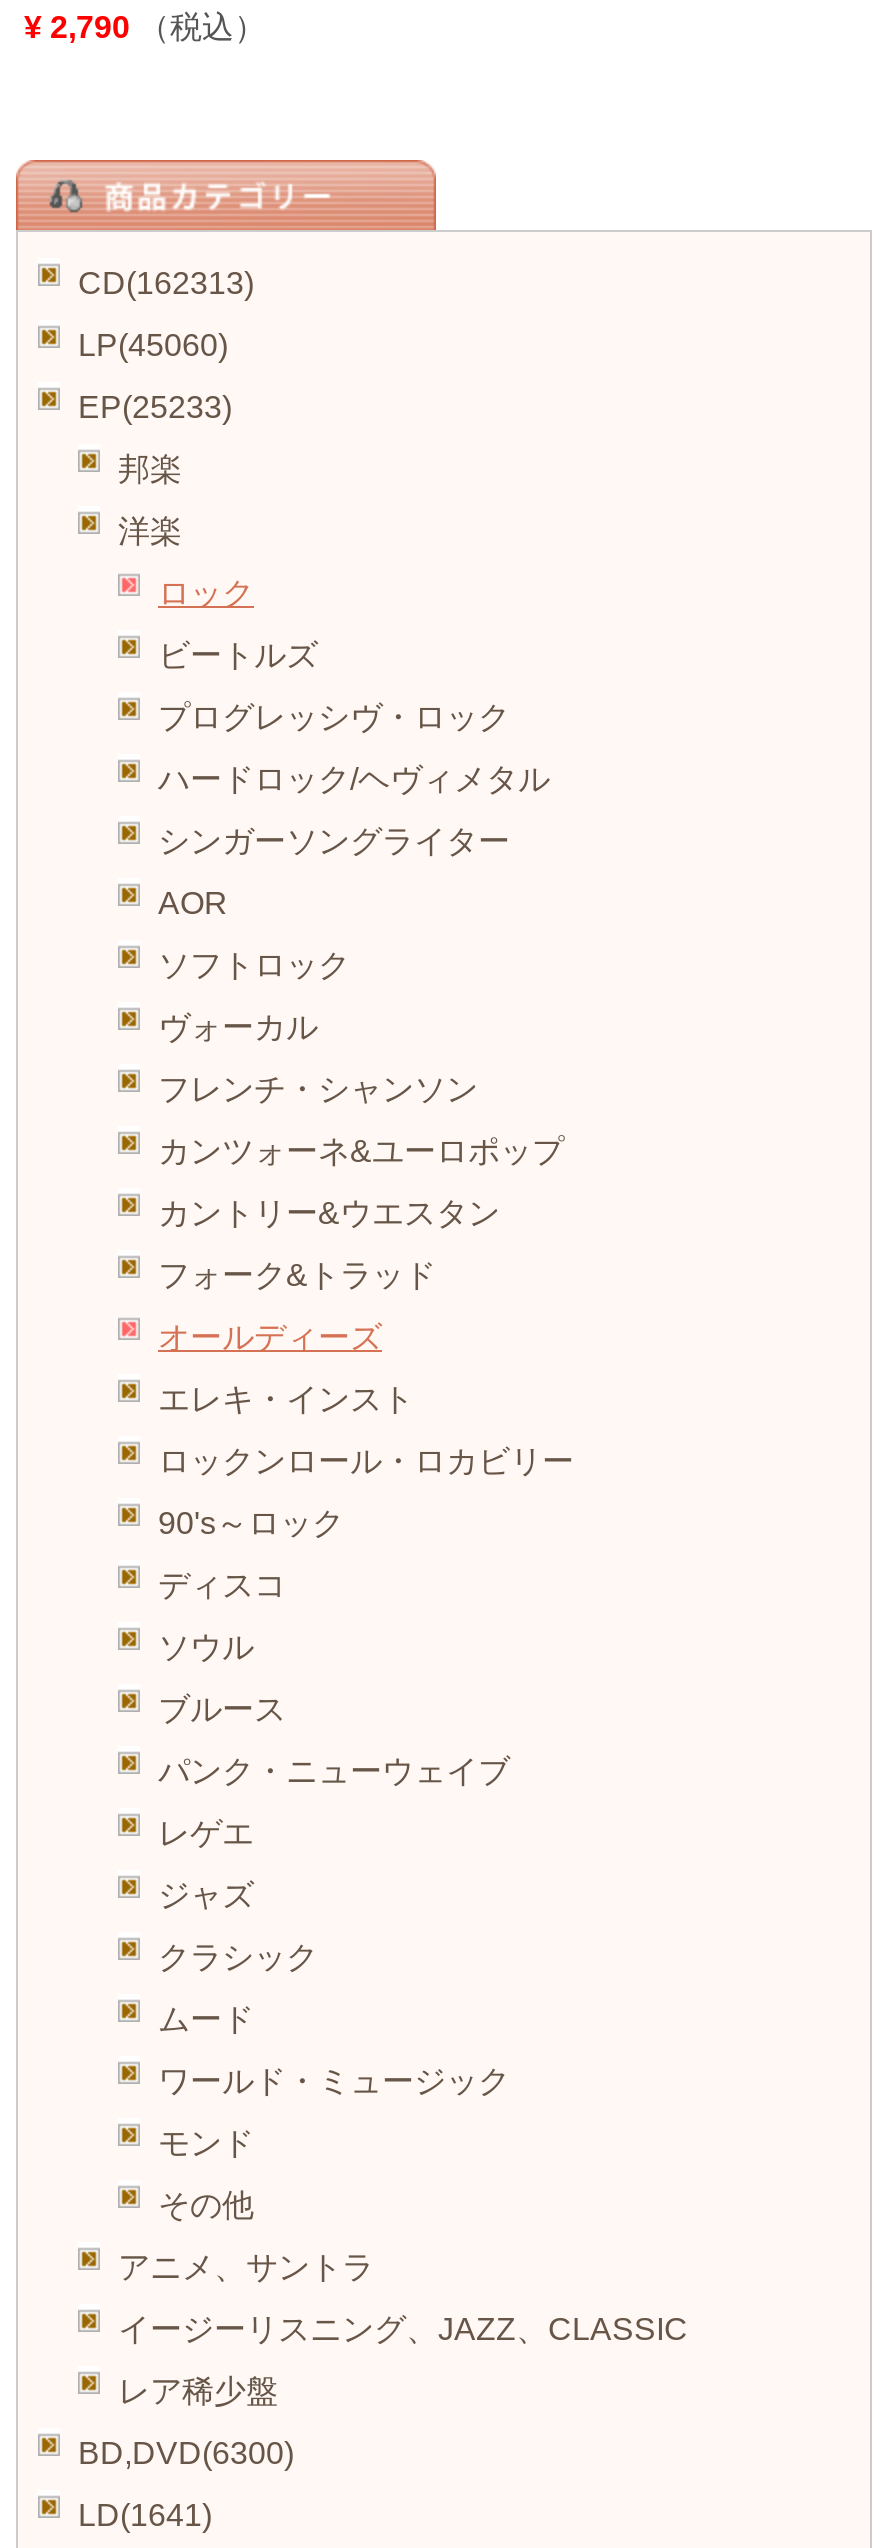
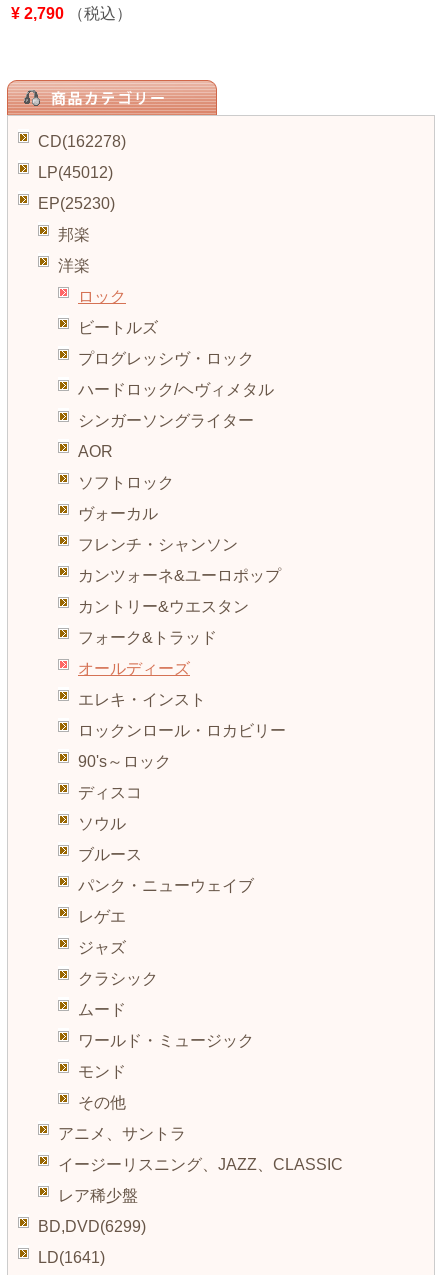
[78,267,254,301] CD(162313) -> [38,133,126,150] CD(162278)
[78,329,228,363] LP(45060) -> [38,164,113,181] LP(45012)
[78,391,232,425] EP(25233) -> [38,195,115,212] EP(25230)
[78,2437,294,2471] BD,DVD(6300) -> [38,1218,146,1235] BD,DVD(6299)

